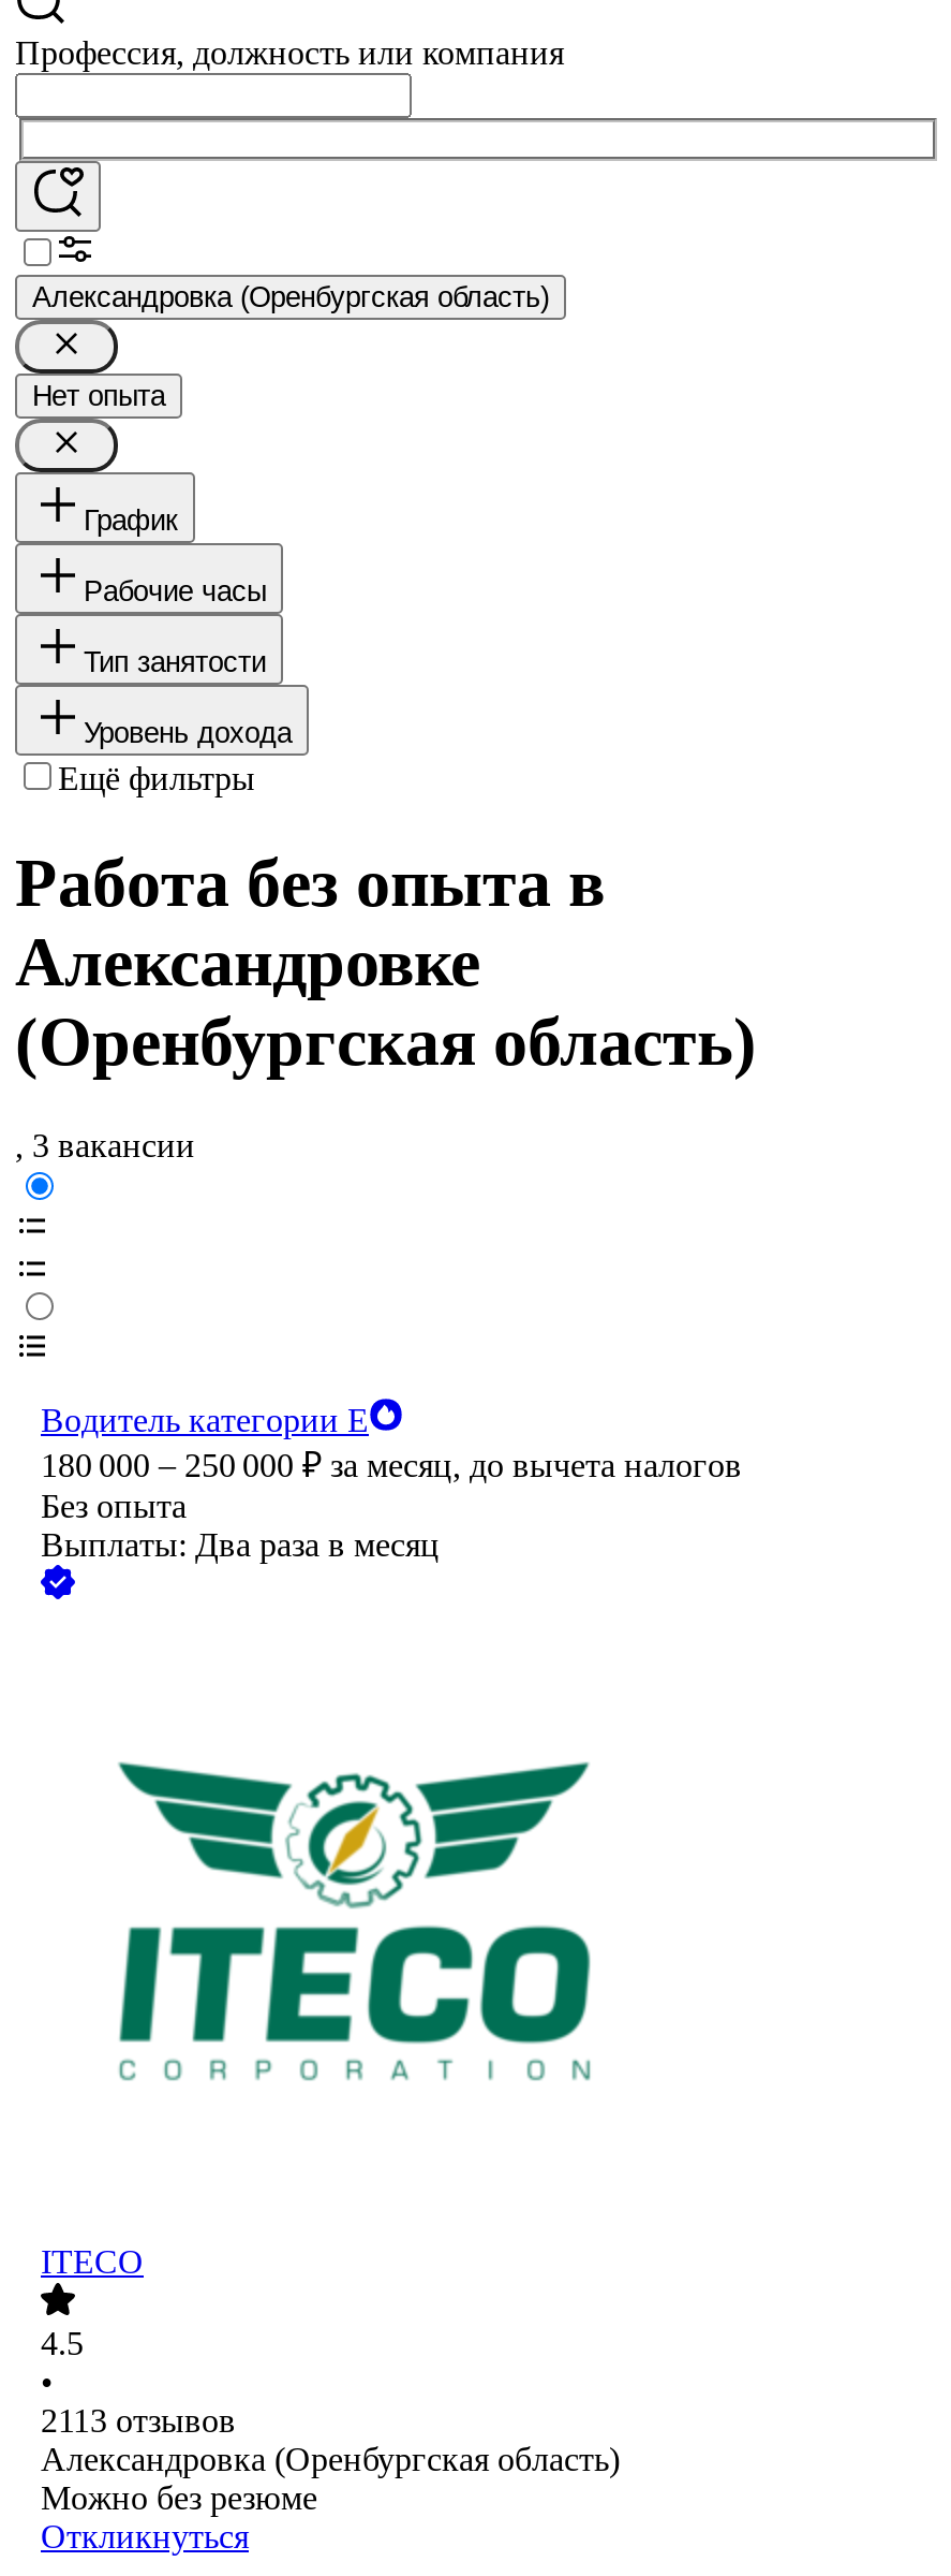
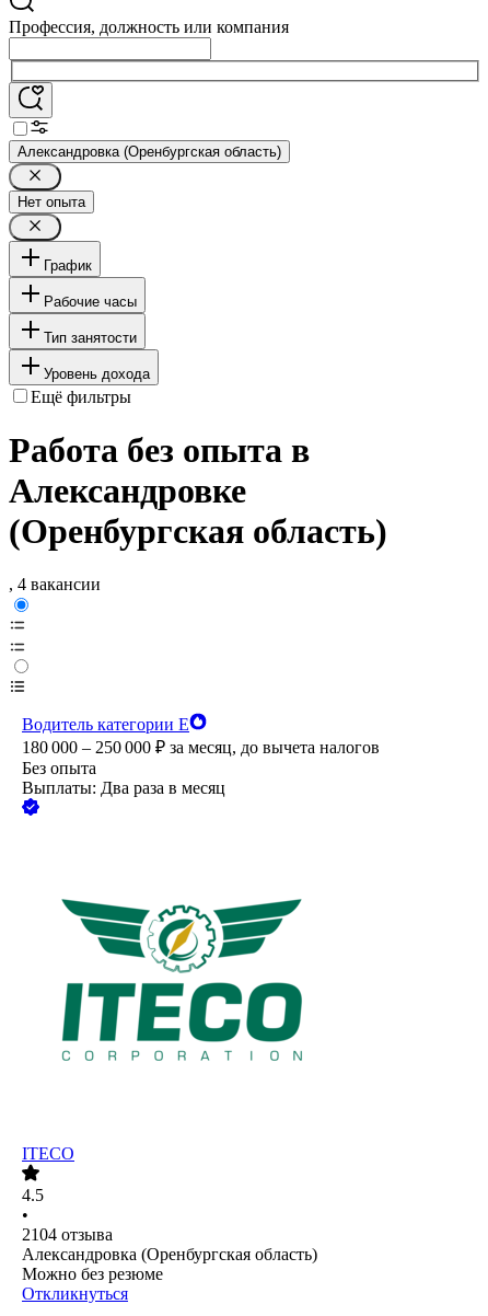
[15,1128,195,1165] , 3 вакансии -> [9,575,101,594] , 4 вакансии
[41,2403,236,2440] 2113 отзывов -> [22,1226,113,1244] 2104 отзыва

